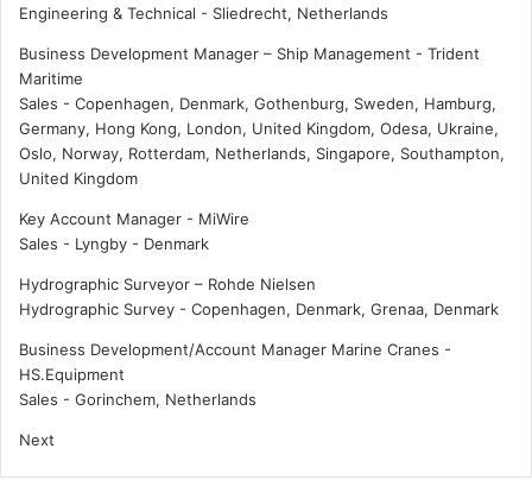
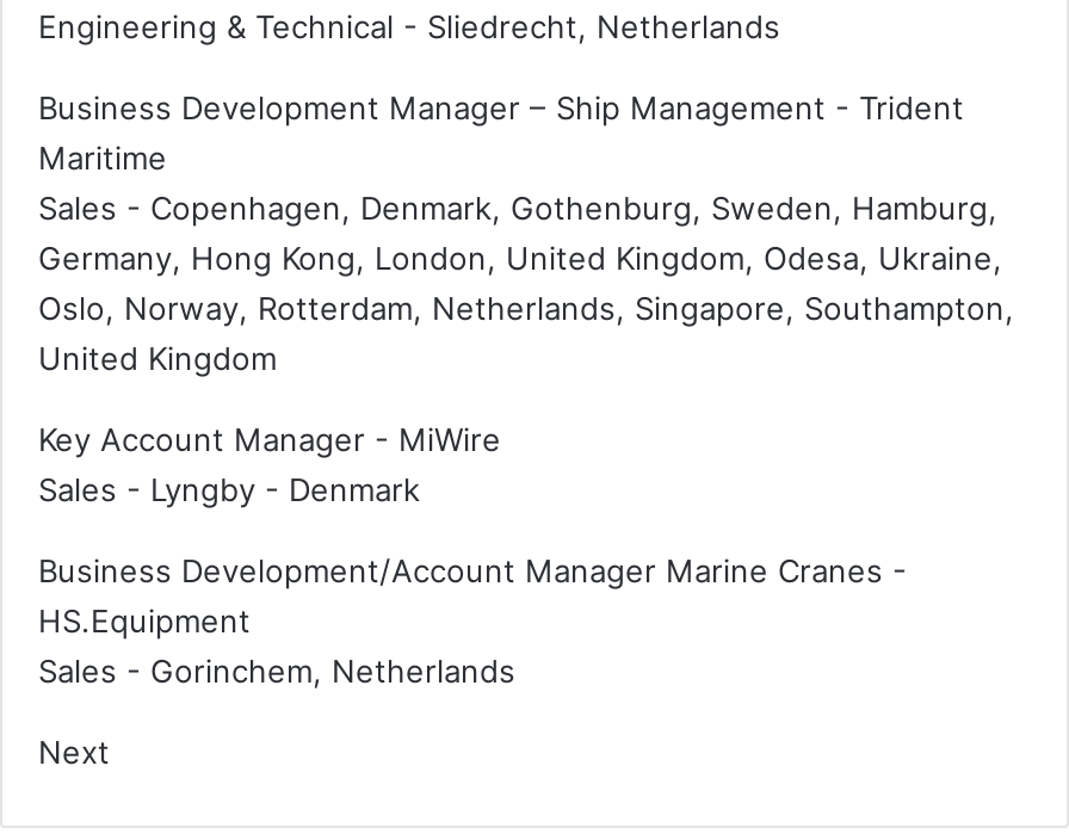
[19,275,499,319] Hydrographic Surveyor – Rohde Nielsen | Hydrographic Survey - Copenhagen, Denmark, Grenaa, Denmark -> none

